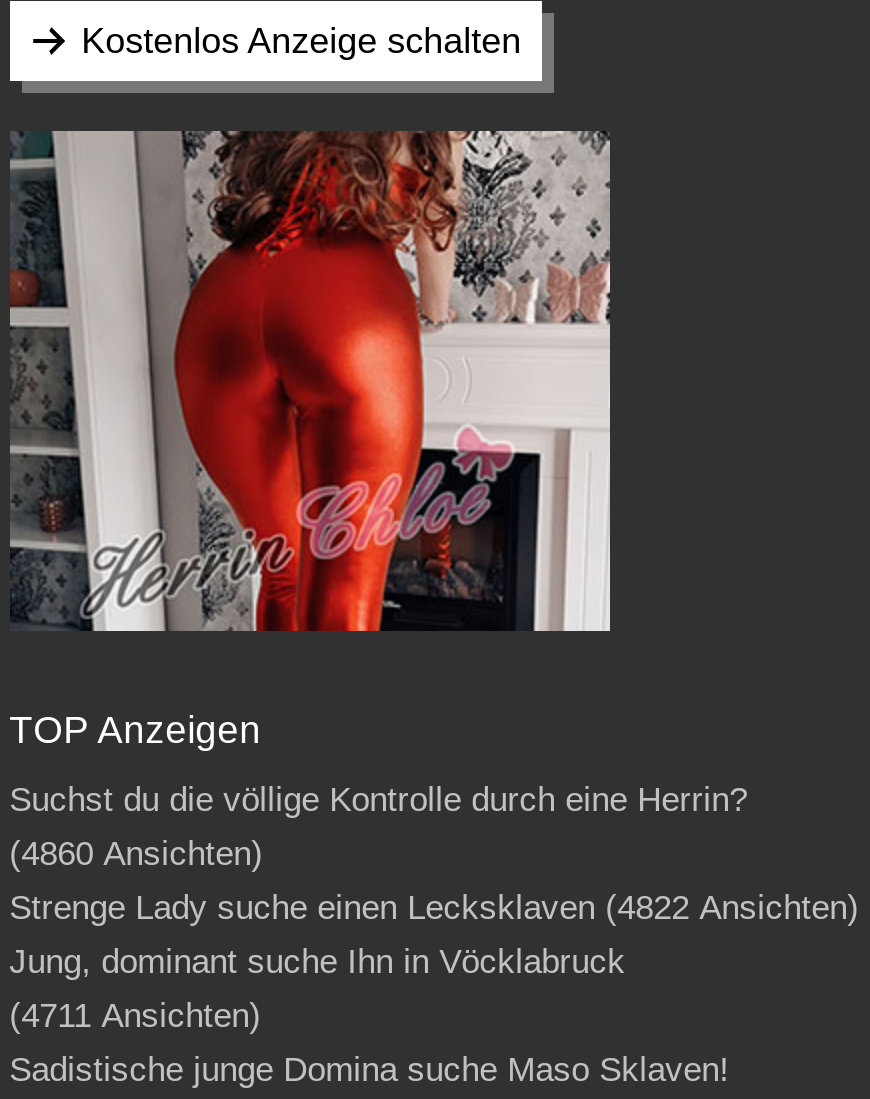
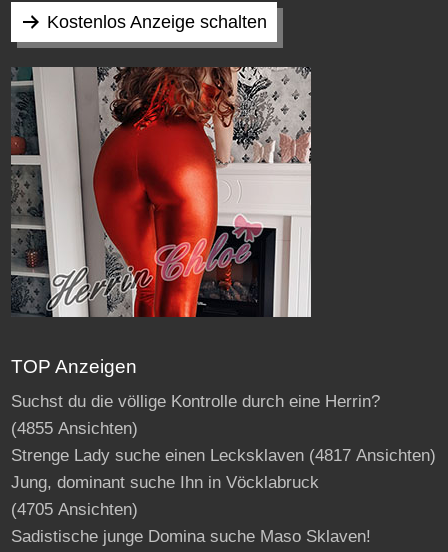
[9,835,263,873] (4860 Ansichten) -> [11,419,138,438] (4855 Ansichten)
[9,889,859,927] Strenge Lady suche einen Lecksklaven (4822 Ansichten) -> [11,446,436,465] Strenge Lady suche einen Lecksklaven (4817 Ansichten)
[9,997,261,1035] (4711 Ansichten) -> [11,500,138,519] (4705 Ansichten)

